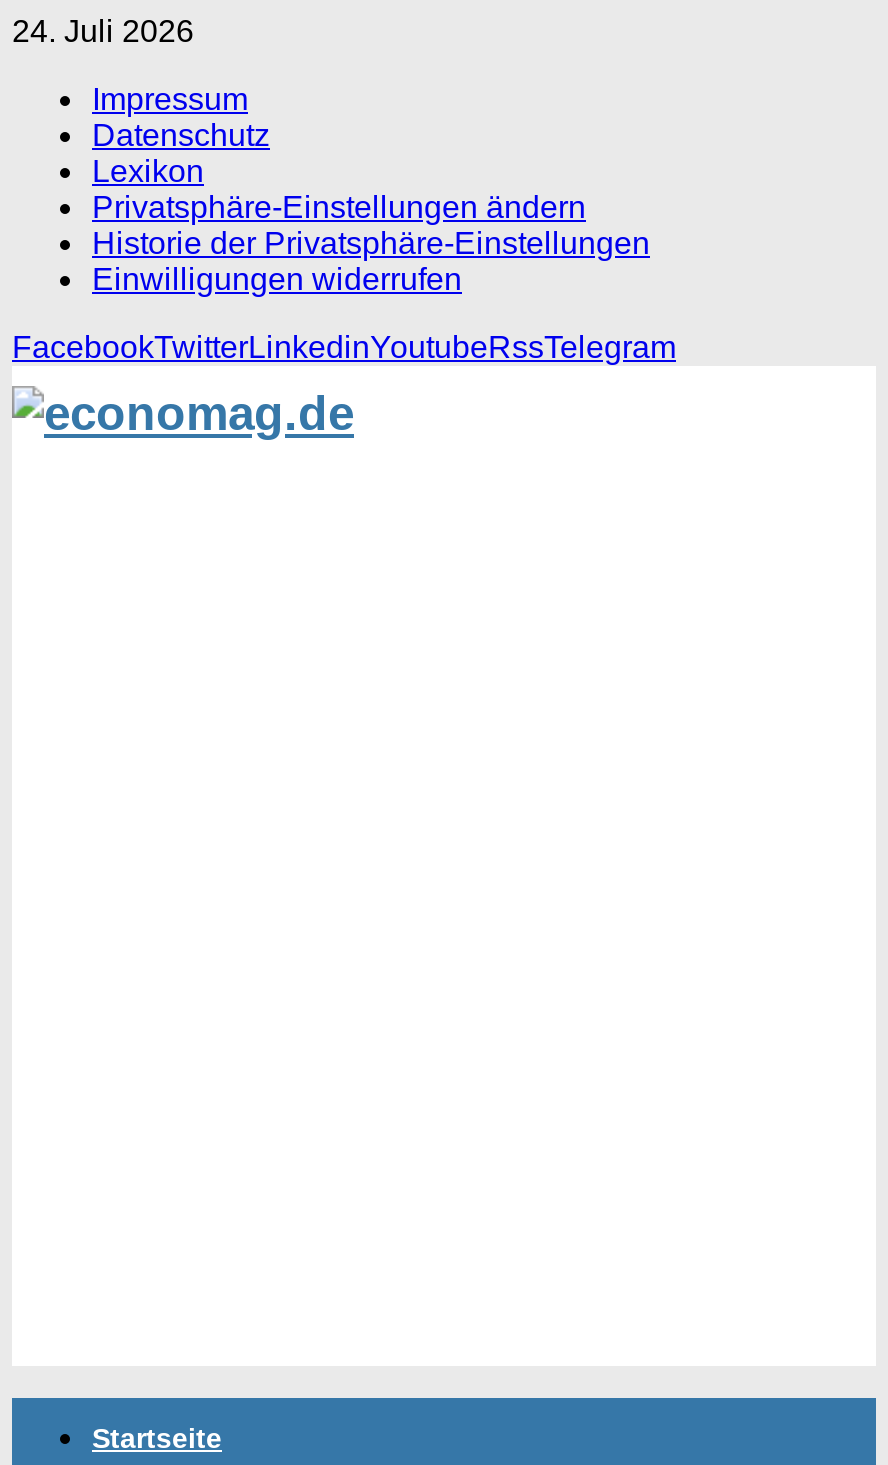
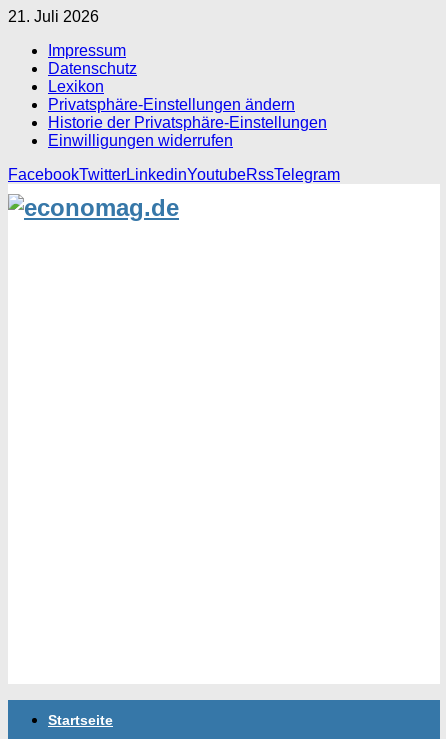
[12,14,194,48] 24. Juli 2026 -> [8,8,99,25] 21. Juli 2026

